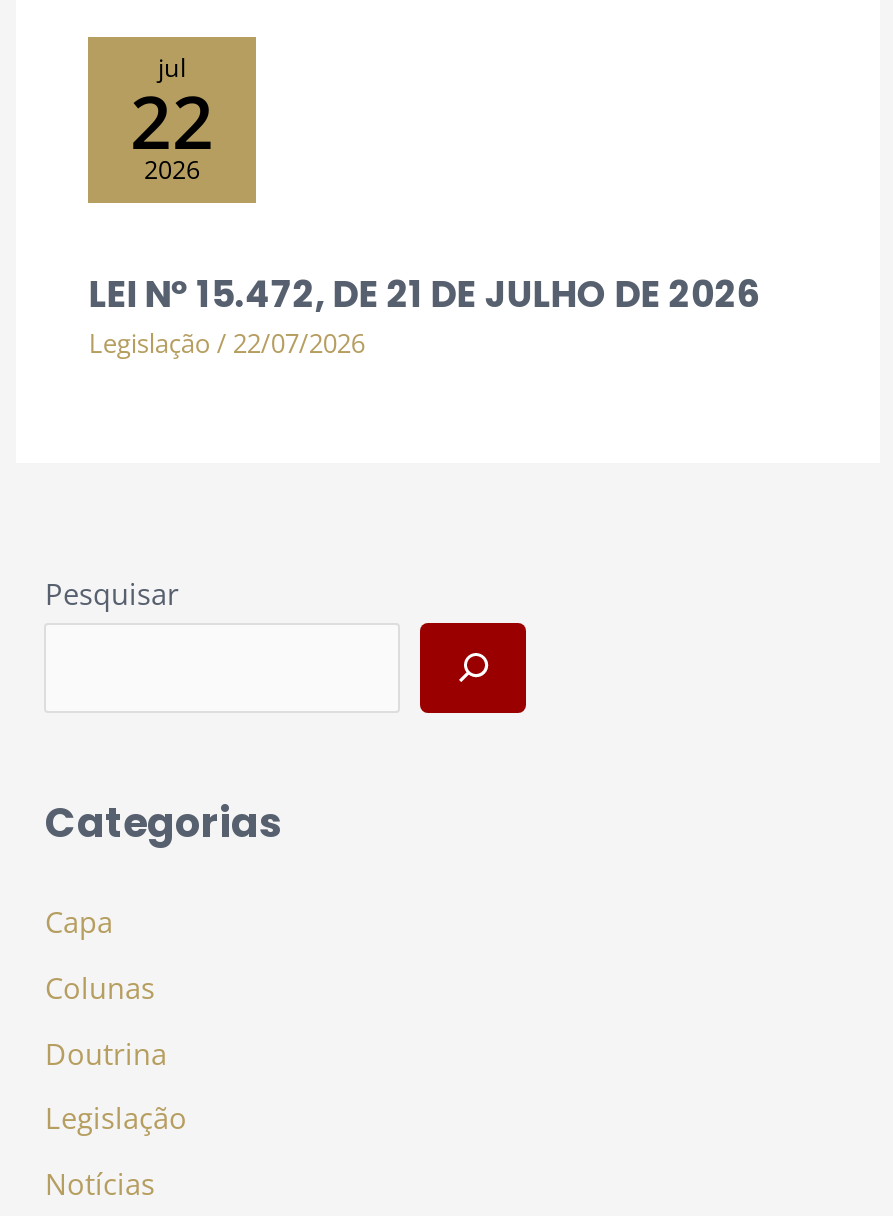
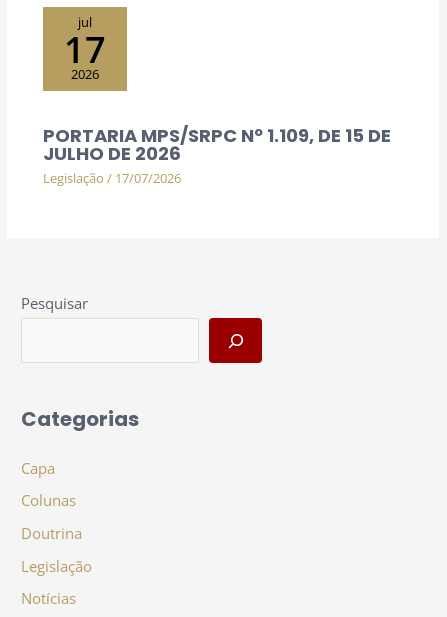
[130,70,214,170] 22 -> [64,24,106,74] 17
[89,268,761,361] LEI Nº 15.472, DE 21 DE JULHO DE 2026 | Legislação / 22/07/2026 -> [43,123,391,187] PORTARIA MPS/SRPC Nº 1.109, DE 15 DE | JULHO DE 2026 | Legislação / 17/07/2026

